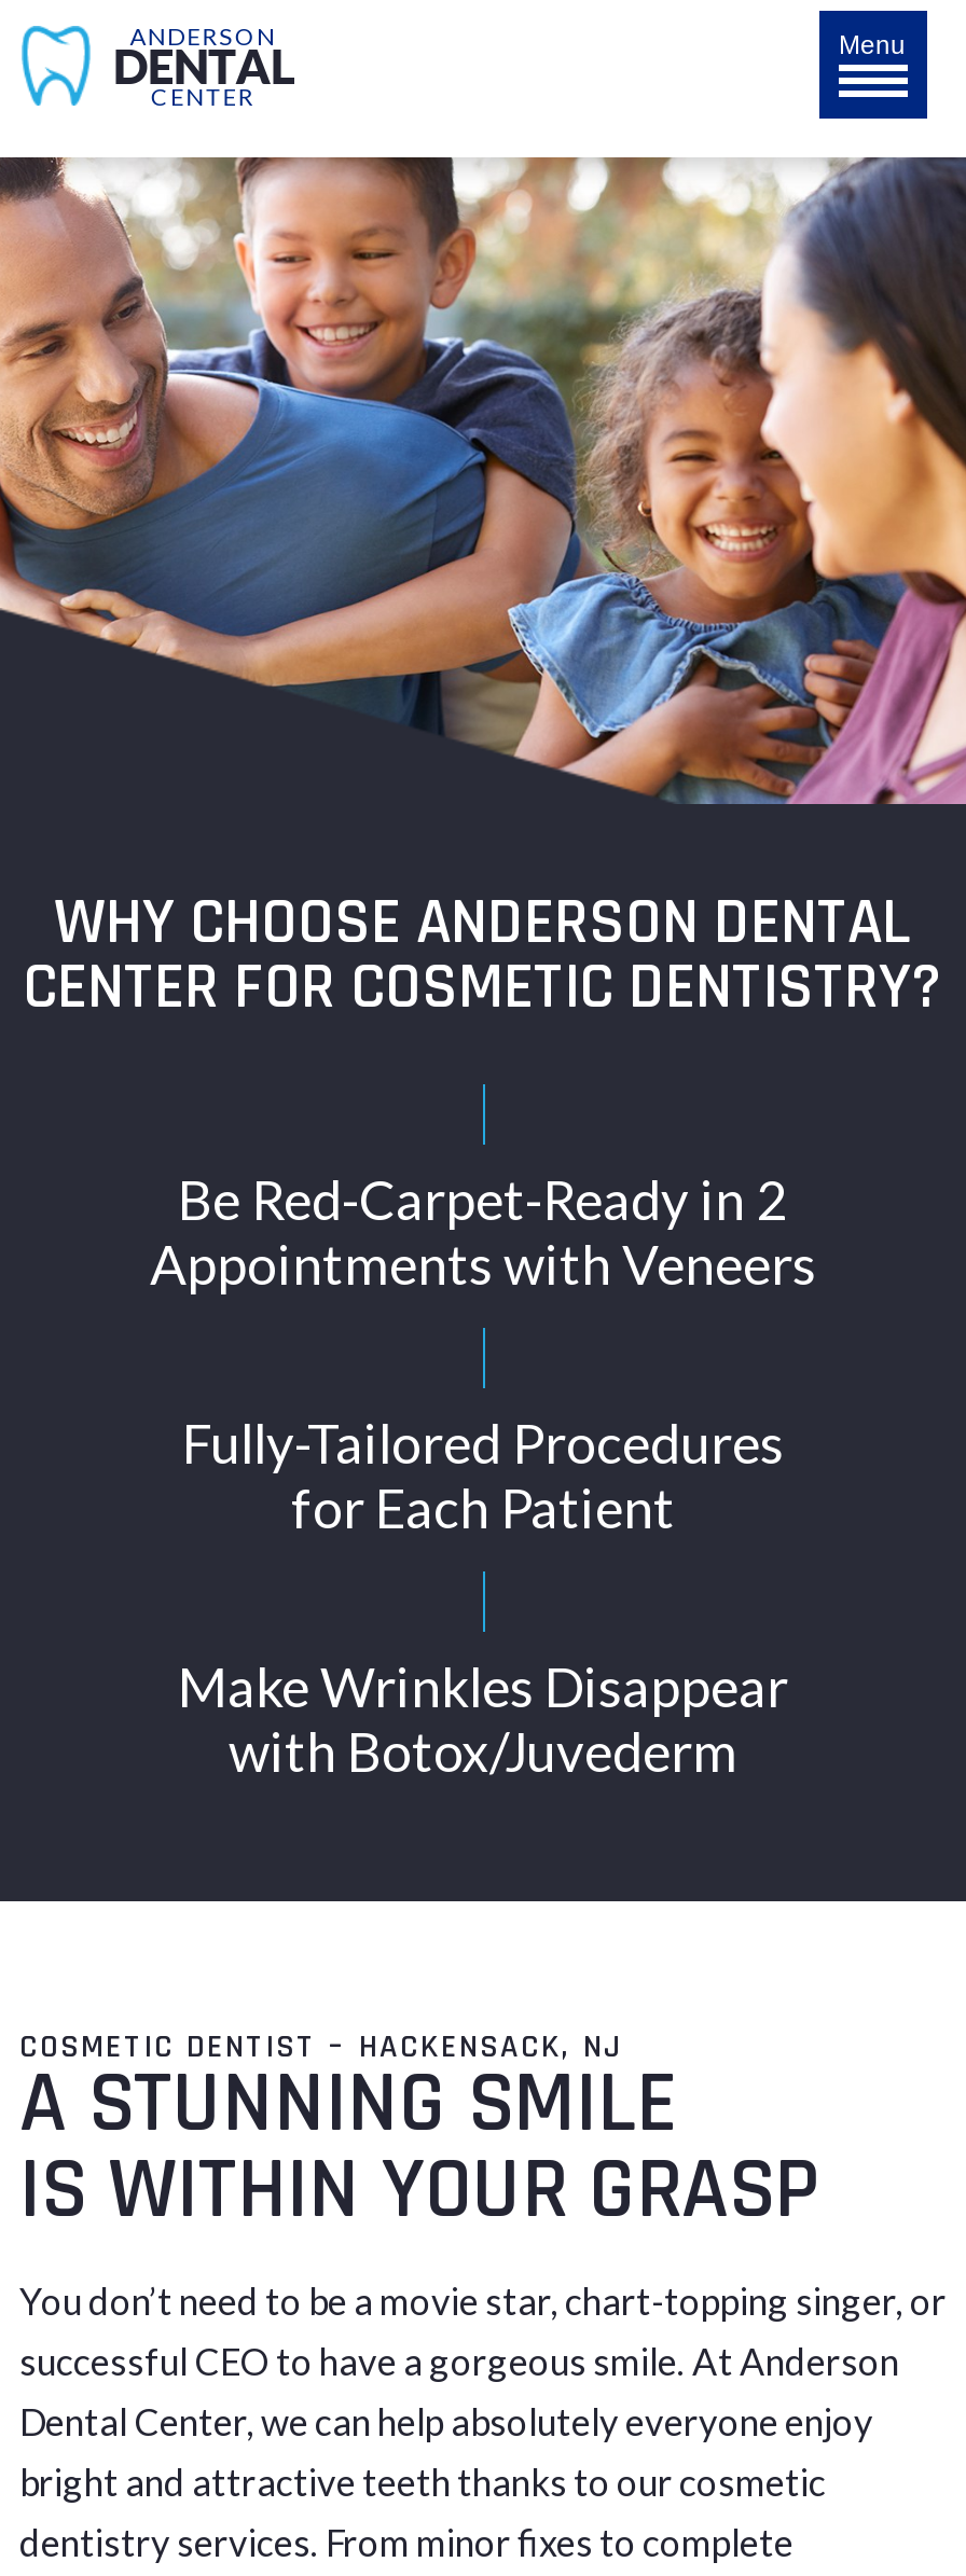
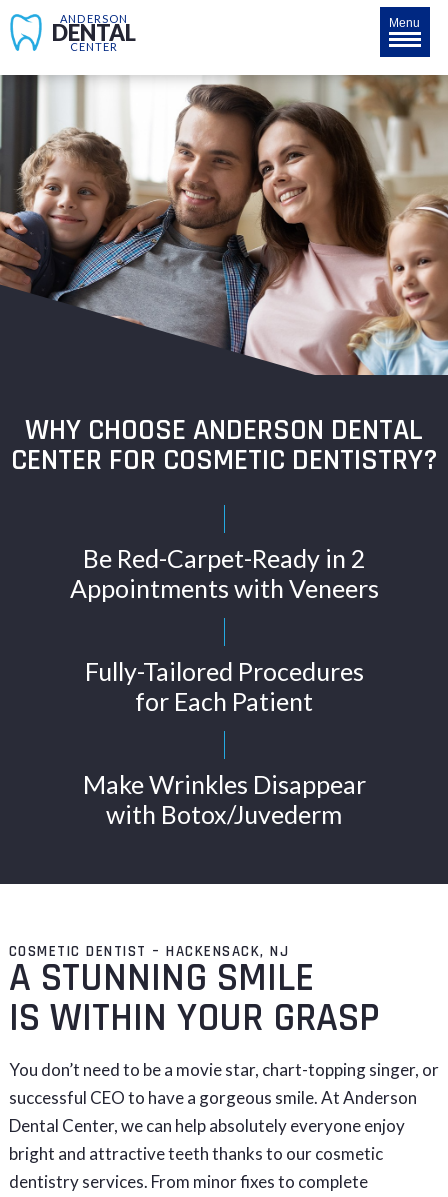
[6,155,960,806] [image] -> [3,74,445,376] [image]

